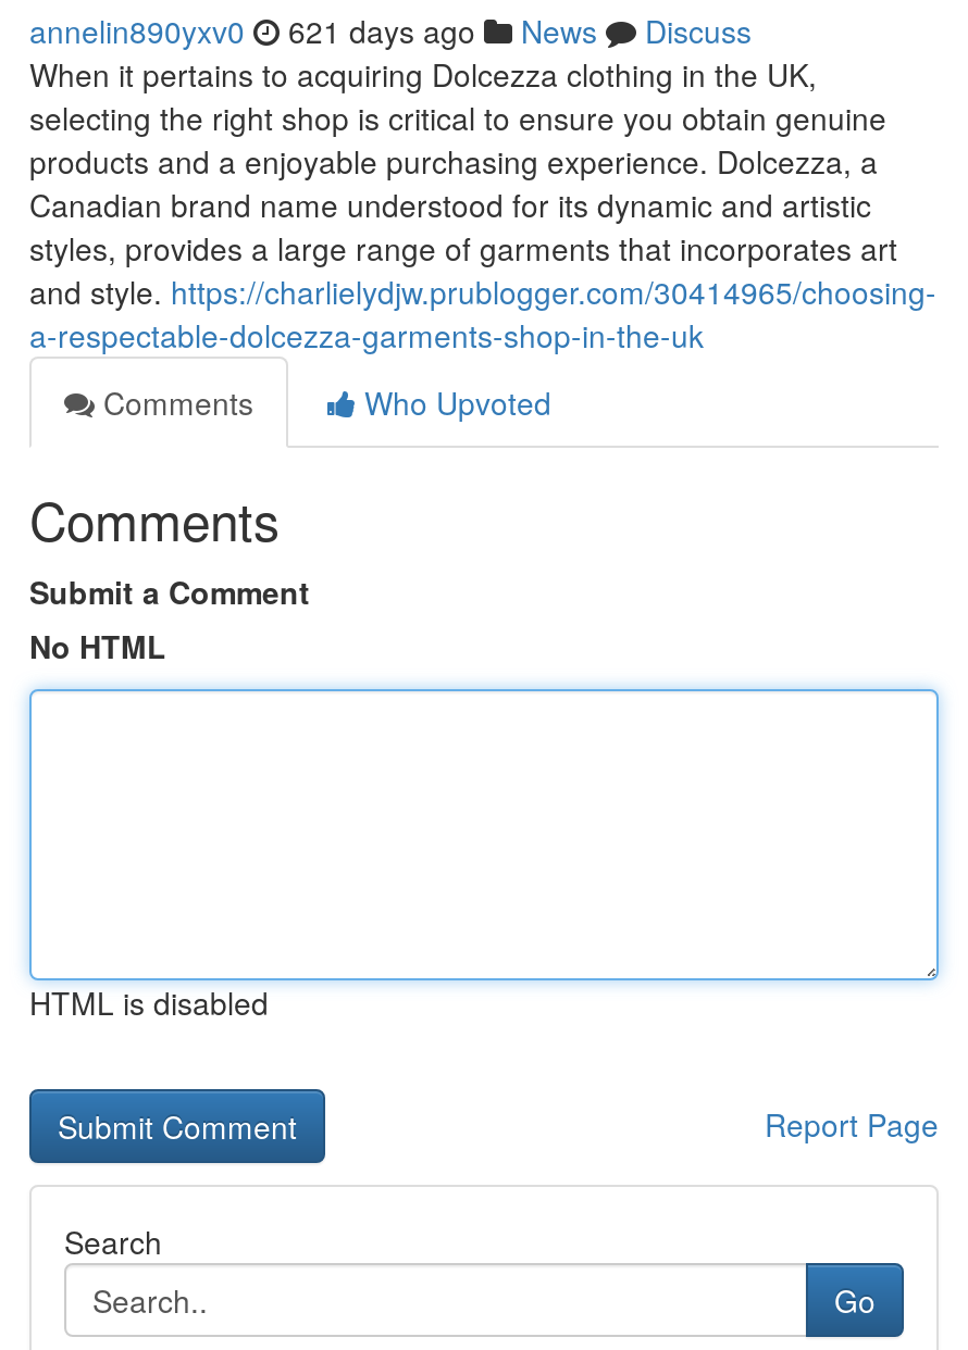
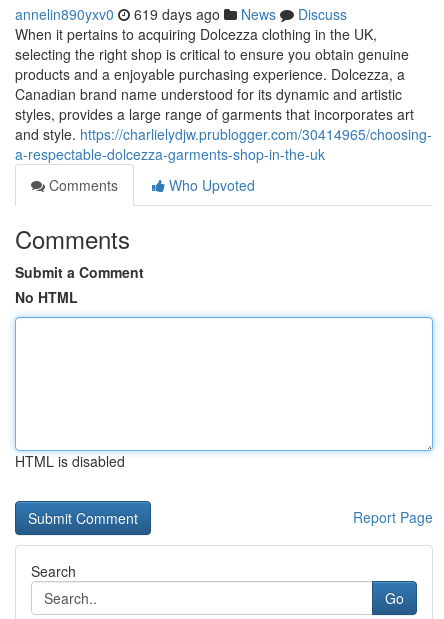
[29,9,752,52] annelin890yxv0 621 days ago News Discuss -> [15,4,347,24] annelin890yxv0 619 days ago News Discuss

